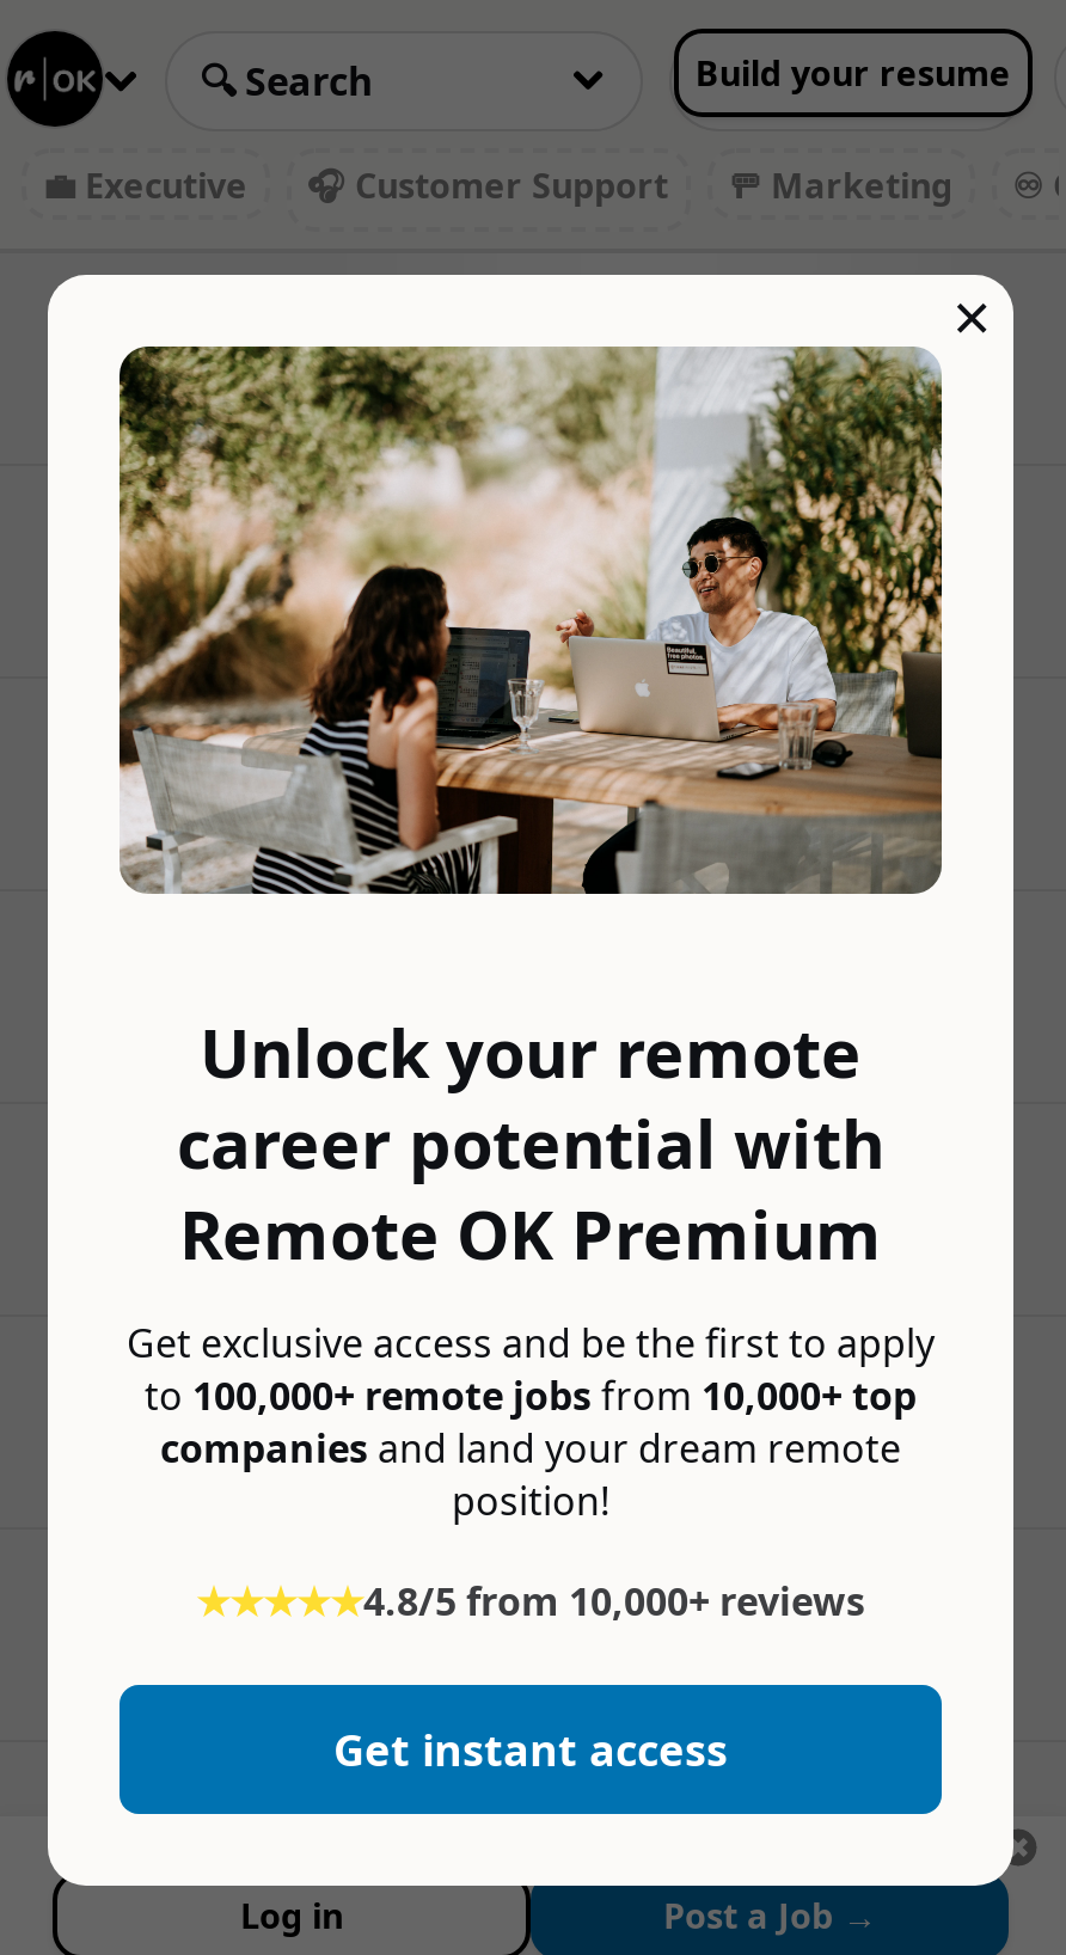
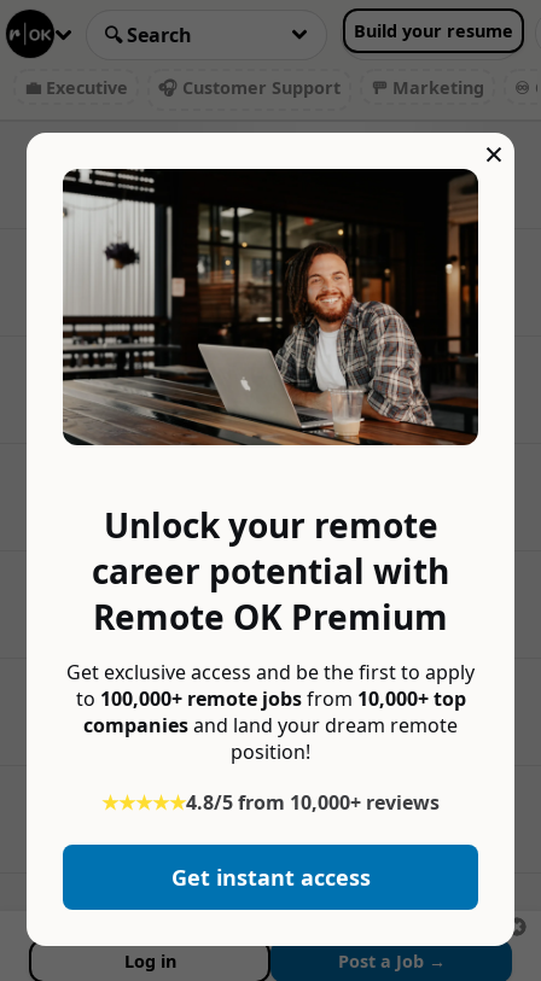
[117,344,944,896] [image] -> [62,168,479,446] [image]

